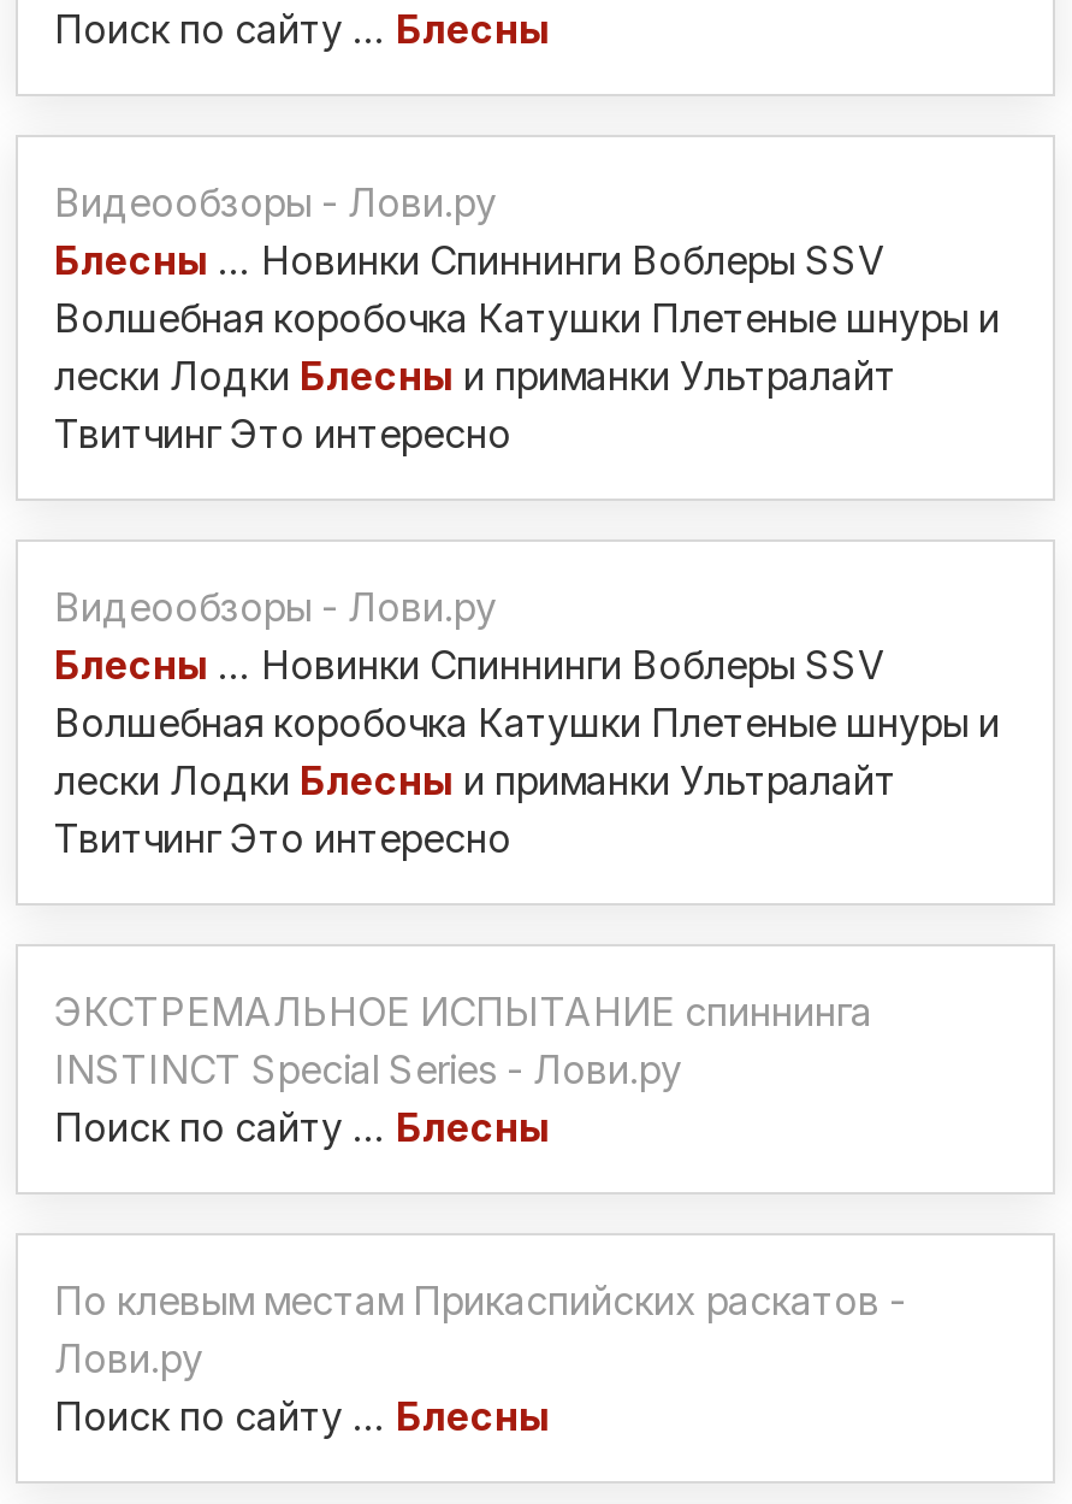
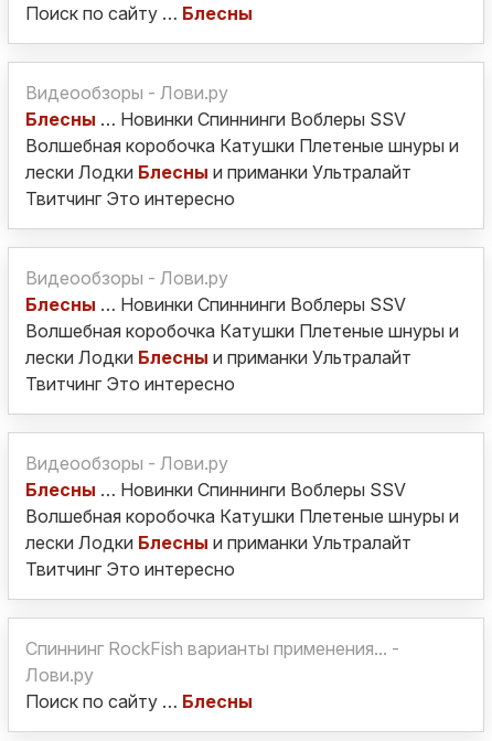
[54,987,872,1151] ЭКСТРЕМАЛЬНОЕ ИСПЫТАНИЕ спиннинга | INSTINCT Special Series - Лови.ру | Поиск по сайту … Блесны -> [25,452,459,580] Видеообзоры - Лови.ру | Блесны … Новинки Спиннинги Воблеры SSV | Волшебная коробочка Катушки Плетеные шнуры и | лески Лодки Блесны и приманки Ультралайт | Твитчинг Это интересно
[54,1276,906,1325] По клевым местам Прикаспийских раскатов - -> [25,637,399,659] Спиннинг RockFish варианты применения... -

